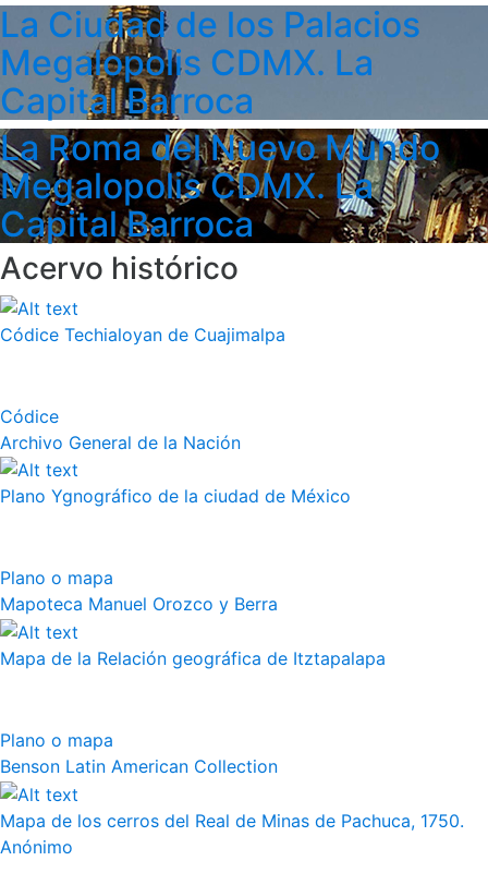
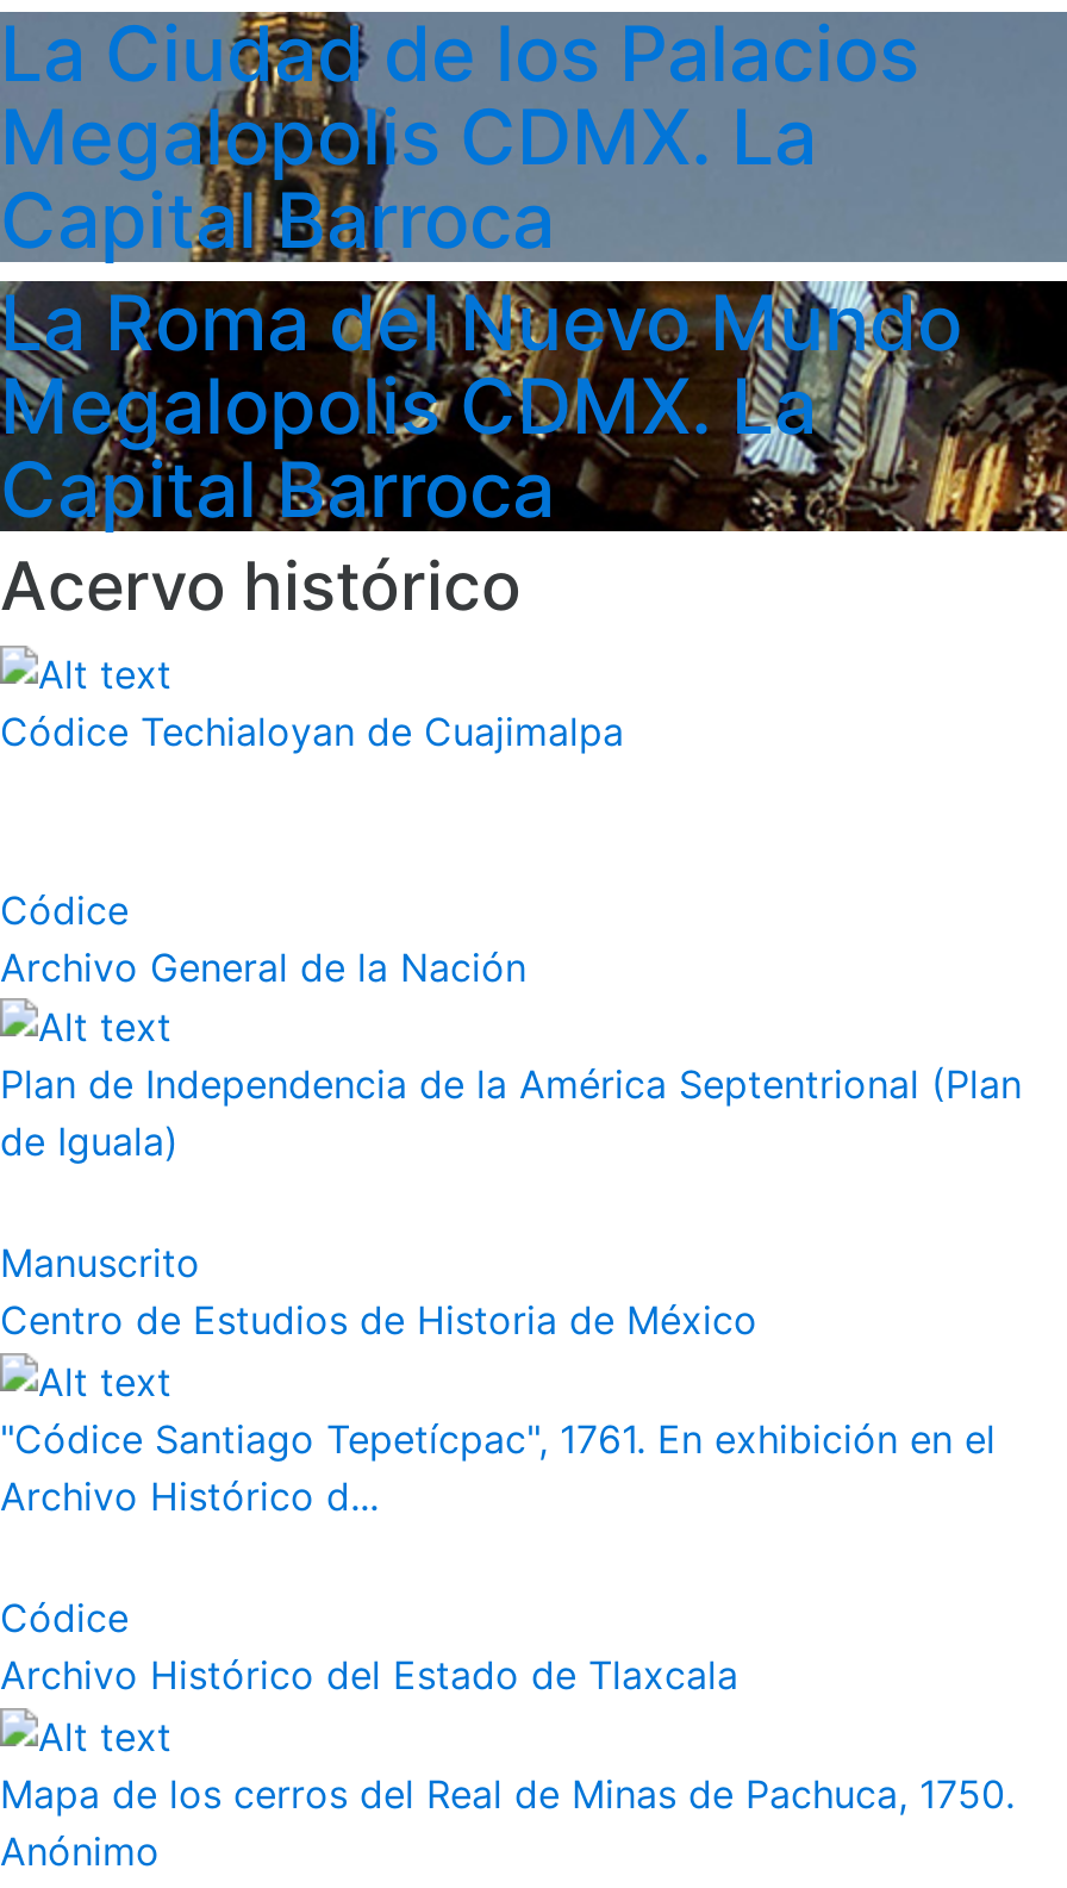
[0,485,351,507] Plano Ygnográfico de la ciudad de México -> [0,1061,1022,1166] Plan de Independencia de la América Septentrional (Plan | de Iguala)
[0,567,278,615] Plano o mapa | Mapoteca Manuel Orozco y Berra -> [0,1240,757,1344] Manuscrito | Centro de Estudios de Historia de México
[0,647,386,669] Mapa de la Relación geográfica de Itztapalapa -> [0,1415,996,1520] "Códice Santiago Tepetícpac", 1761. En exhibición en el | Archivo Histórico d...
[0,729,278,777] Plano o mapa | Benson Latin American Collection -> [0,1594,738,1698] Códice | Archivo Histórico del Estado de Tlaxcala

